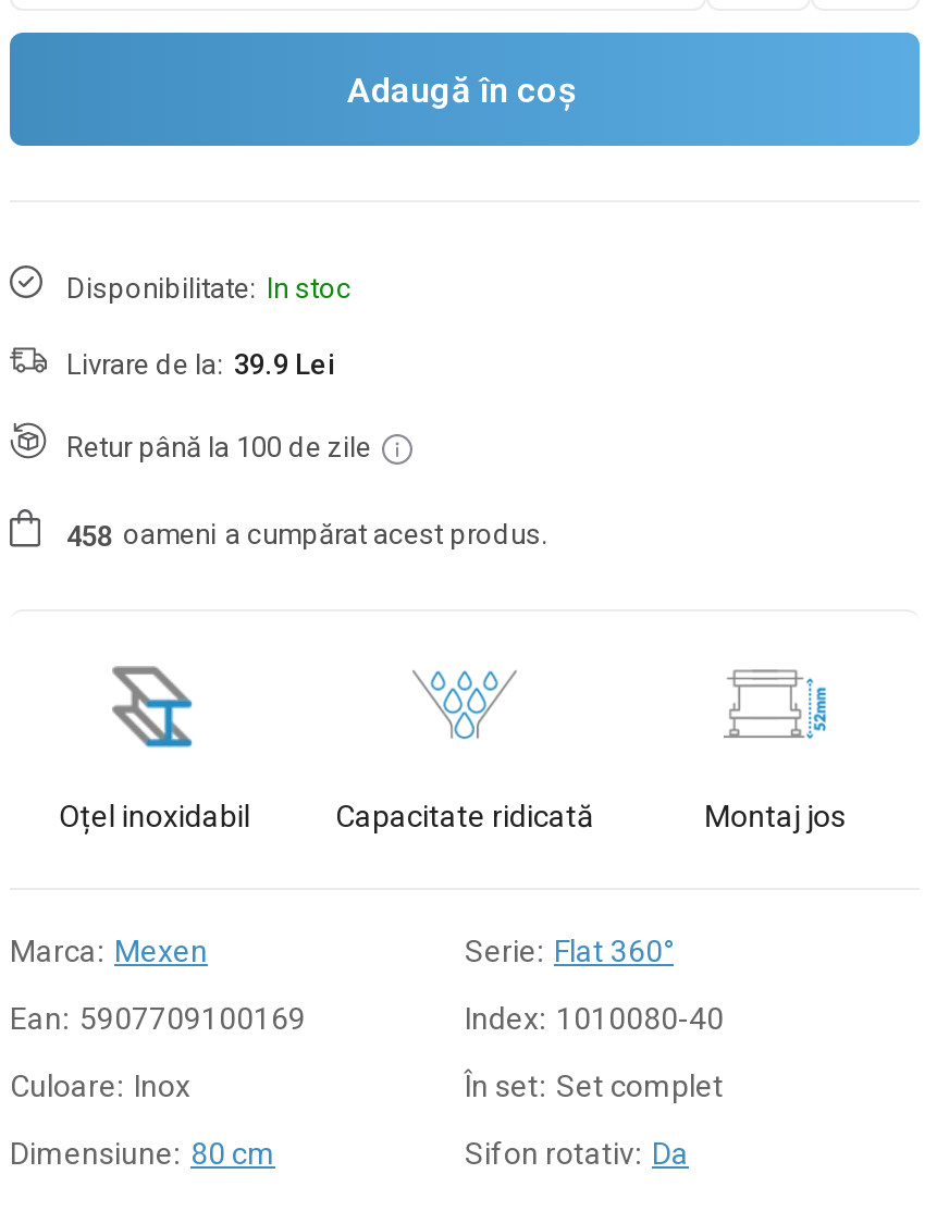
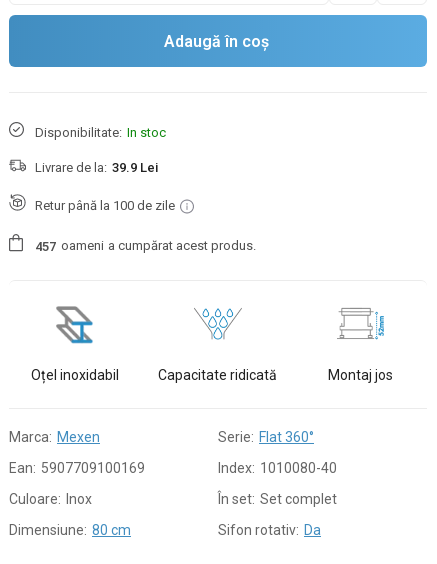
[66,518,547,552] 458 oameni a cumpărat acest produs. -> [35,238,256,254] 457 oameni a cumpărat acest produs.

